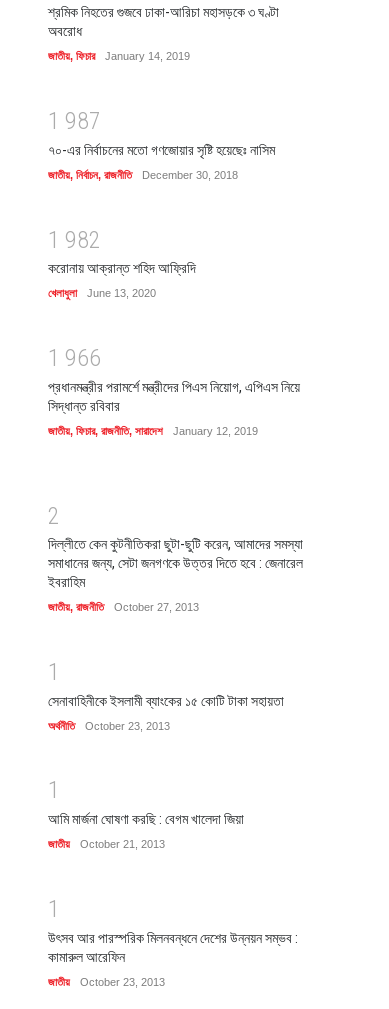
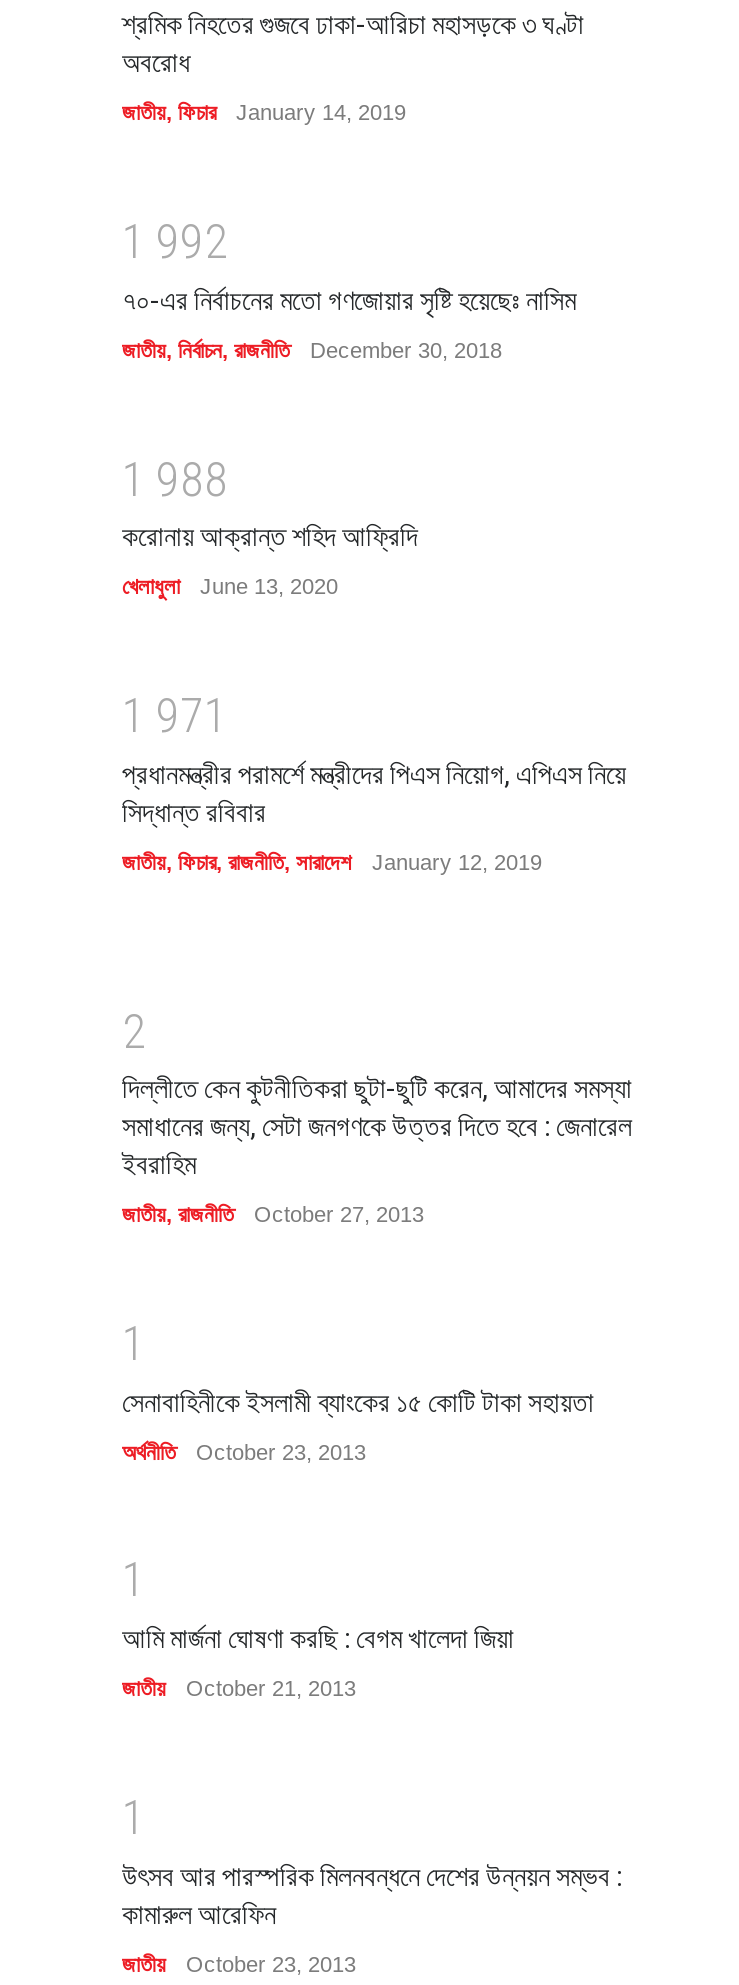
[48,107,101,135] 1 987 -> [122,214,228,270] 1 992
[48,225,101,253] 1 982 -> [122,451,228,507] 1 988
[48,344,101,372] 1 966 -> [122,688,228,744] 1 971

